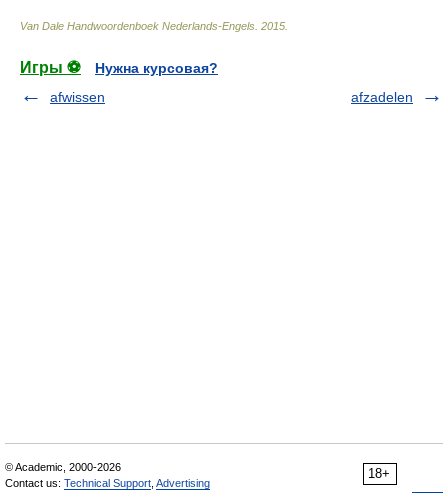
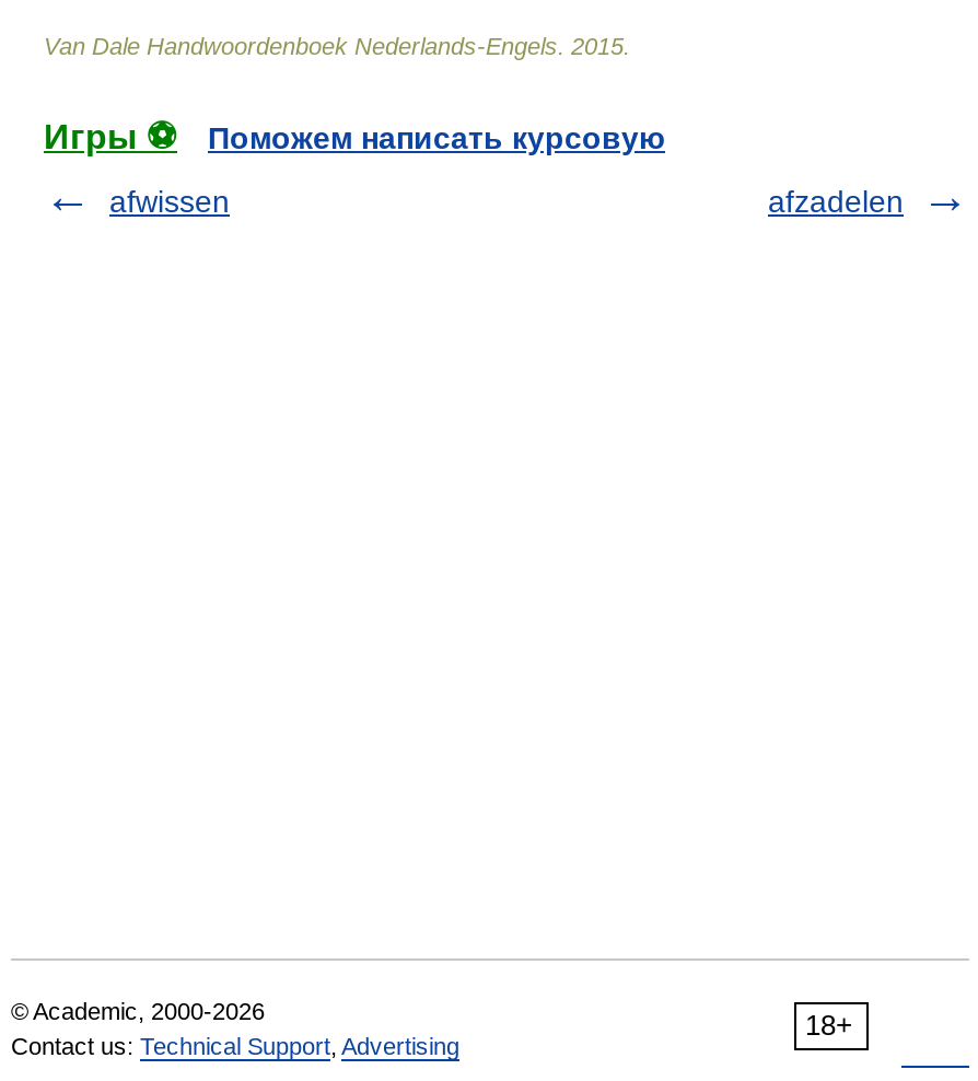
[95,60,218,76] Нужна курсовая? -> [208,120,665,155] Поможем написать курсовую

